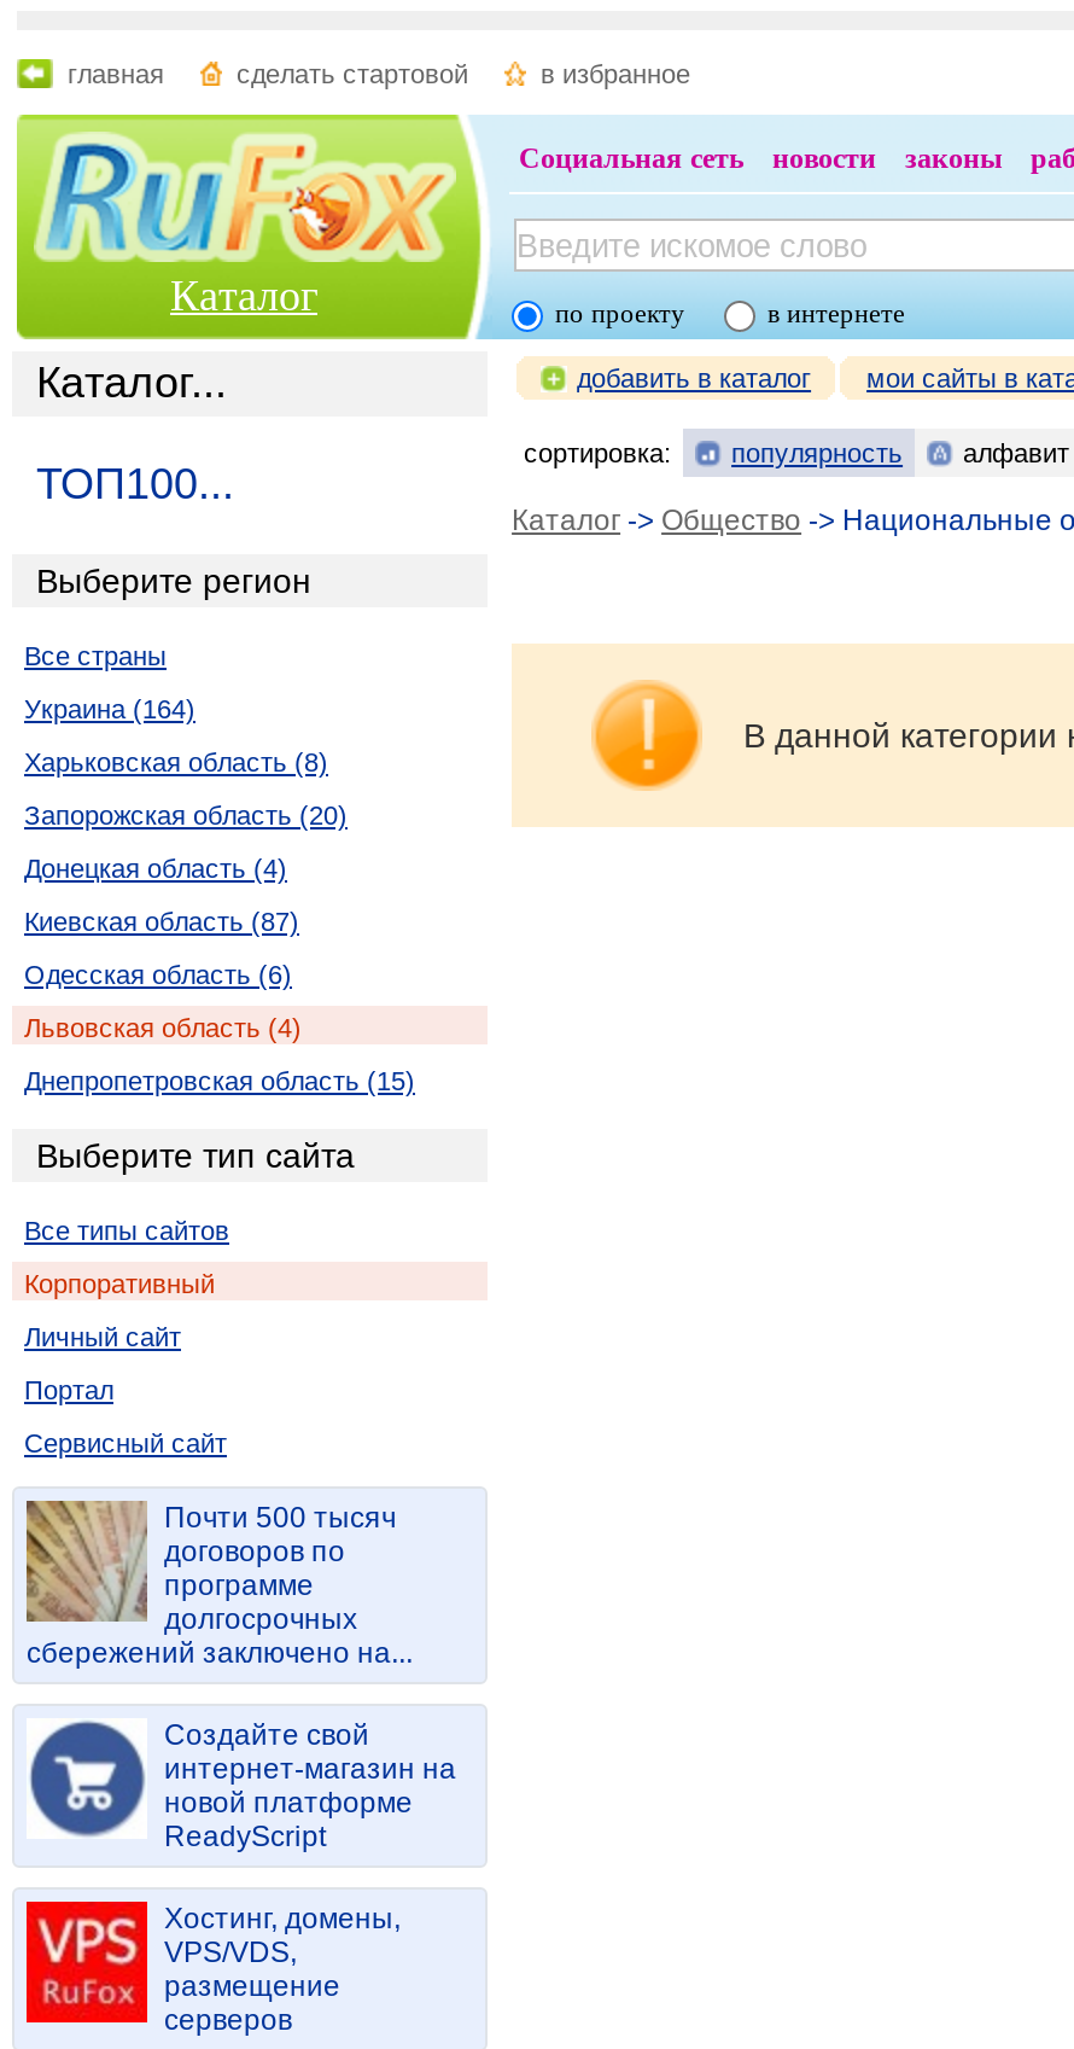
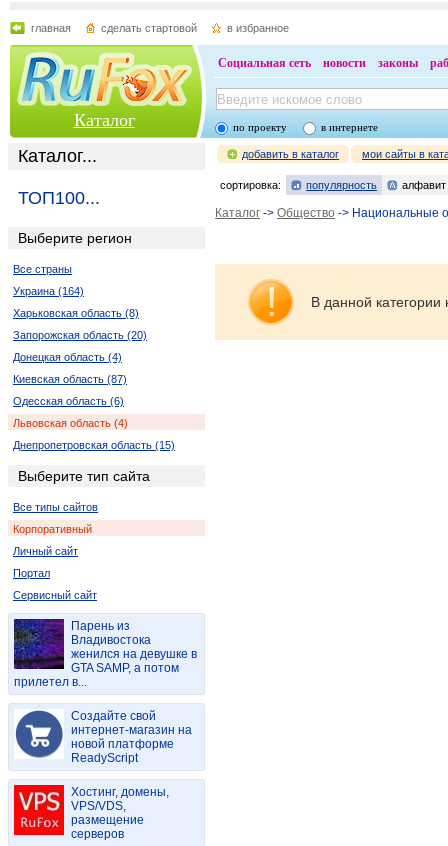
[24,1498,413,1670] [image] | Почти 500 тысяч | договоров по | программе | долгосрочных | сбережений заключено на... -> [13,618,197,689] [image] | Парень из | Владивостока | женился на девушке в | GTA SAMP, а потом | прилетел в...

